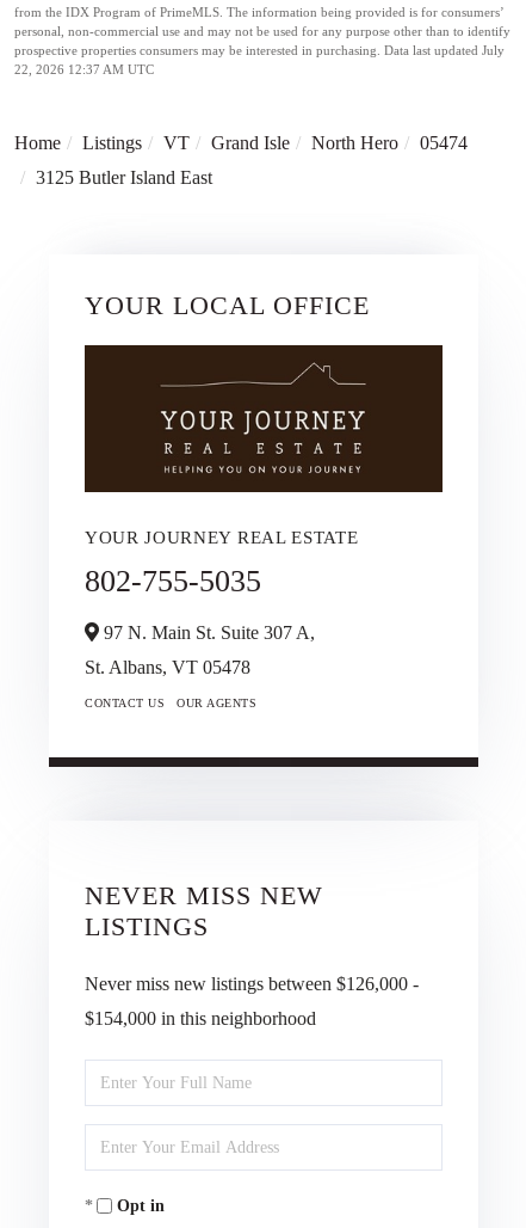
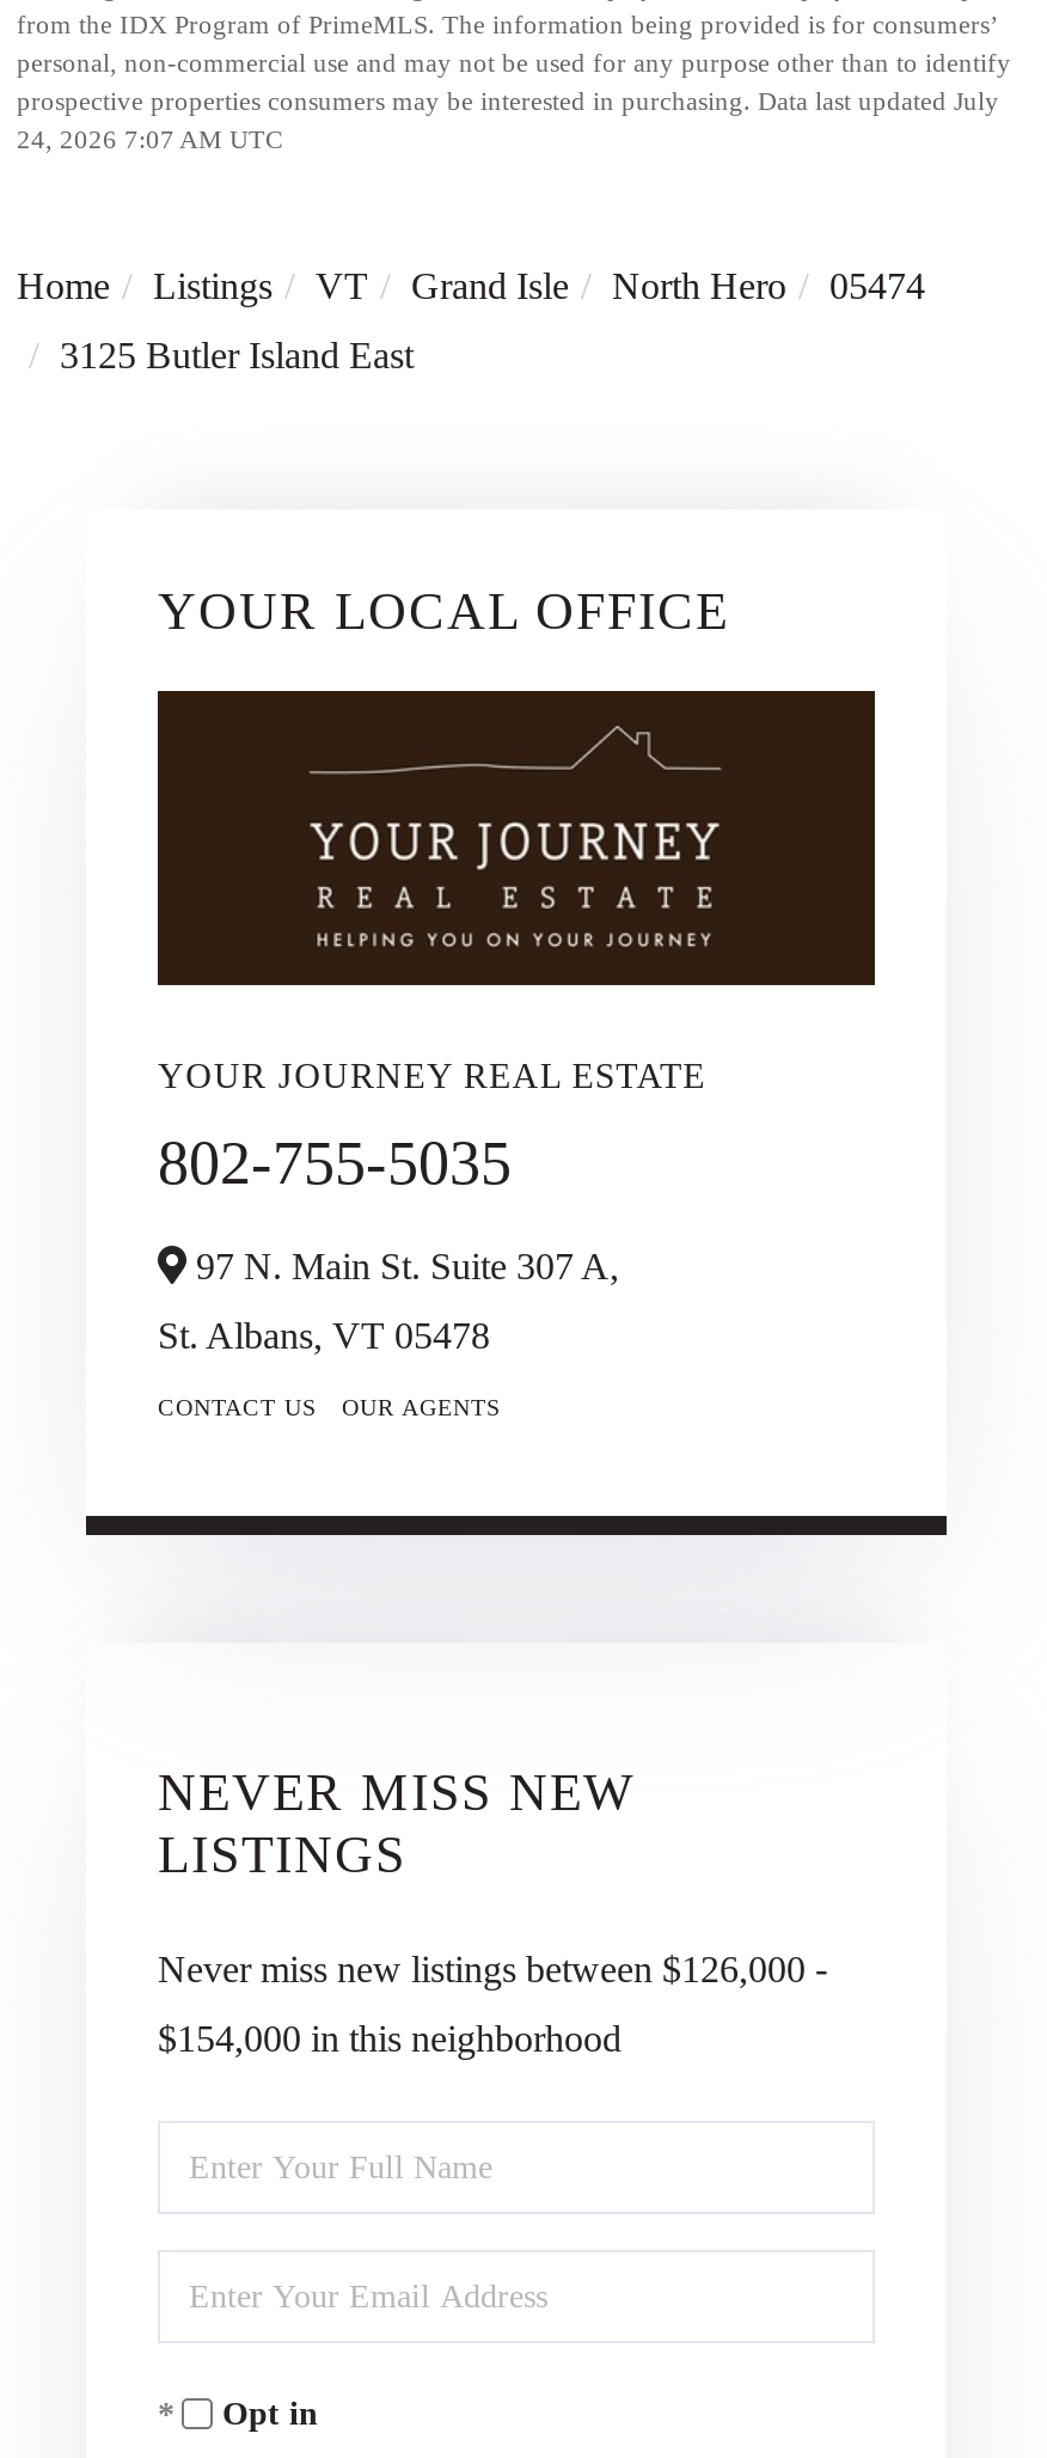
[14,62,154,76] 22, 2026 12:37 AM UTC -> [17,123,282,152] 24, 2026 7:07 AM UTC

